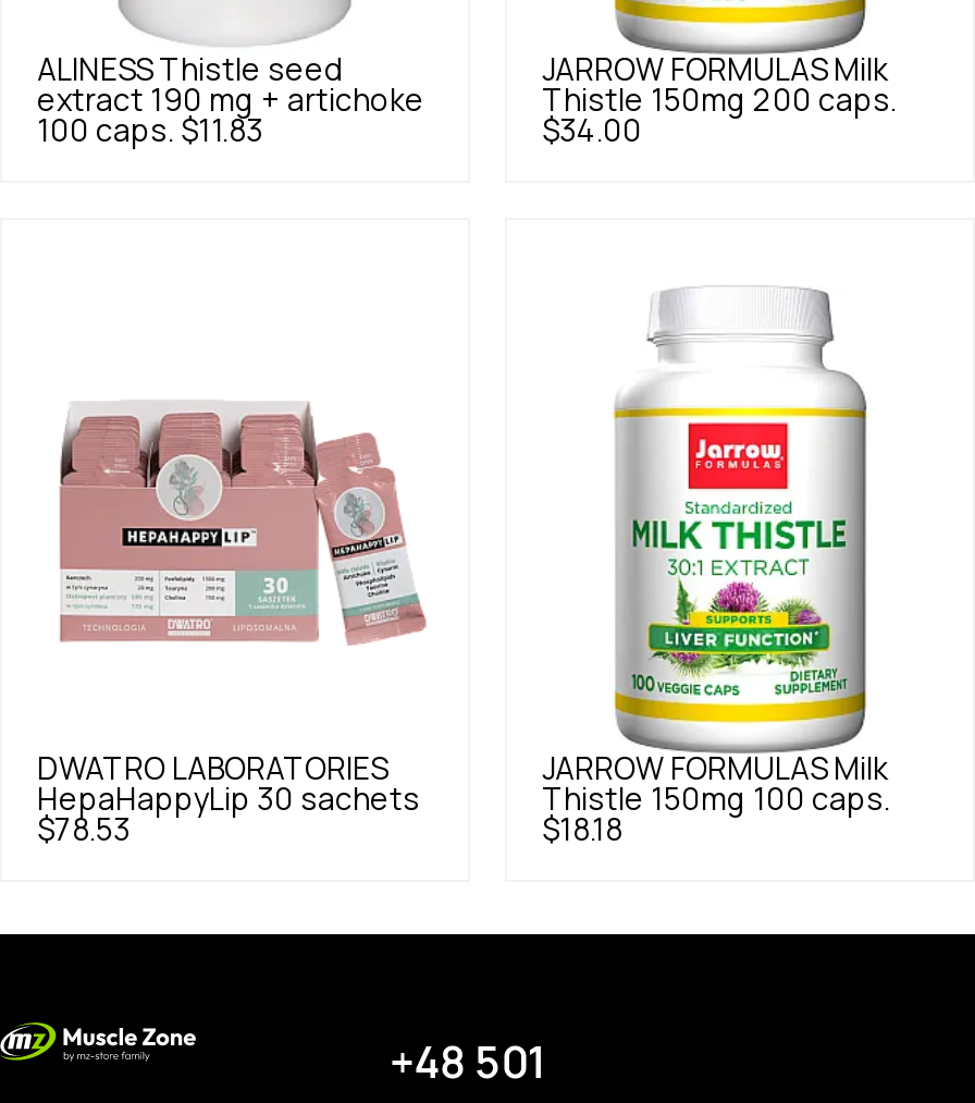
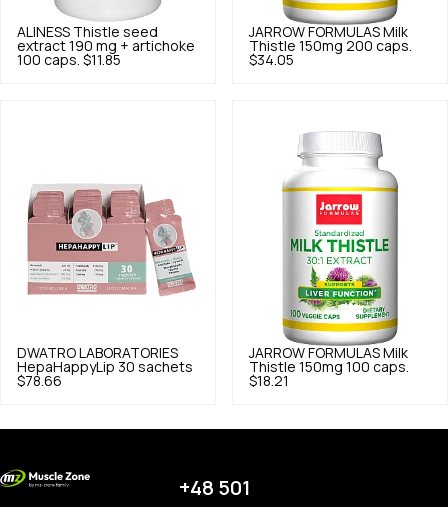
[37,115,263,145] 100 caps. $11.83 -> [17,53,121,67] 100 caps. $11.85
[542,115,642,145] $34.00 -> [249,53,294,67] $34.05
[37,815,131,846] $78.53 -> [17,374,62,388] $78.66
[542,815,622,846] $18.18 -> [249,374,289,388] $18.21

